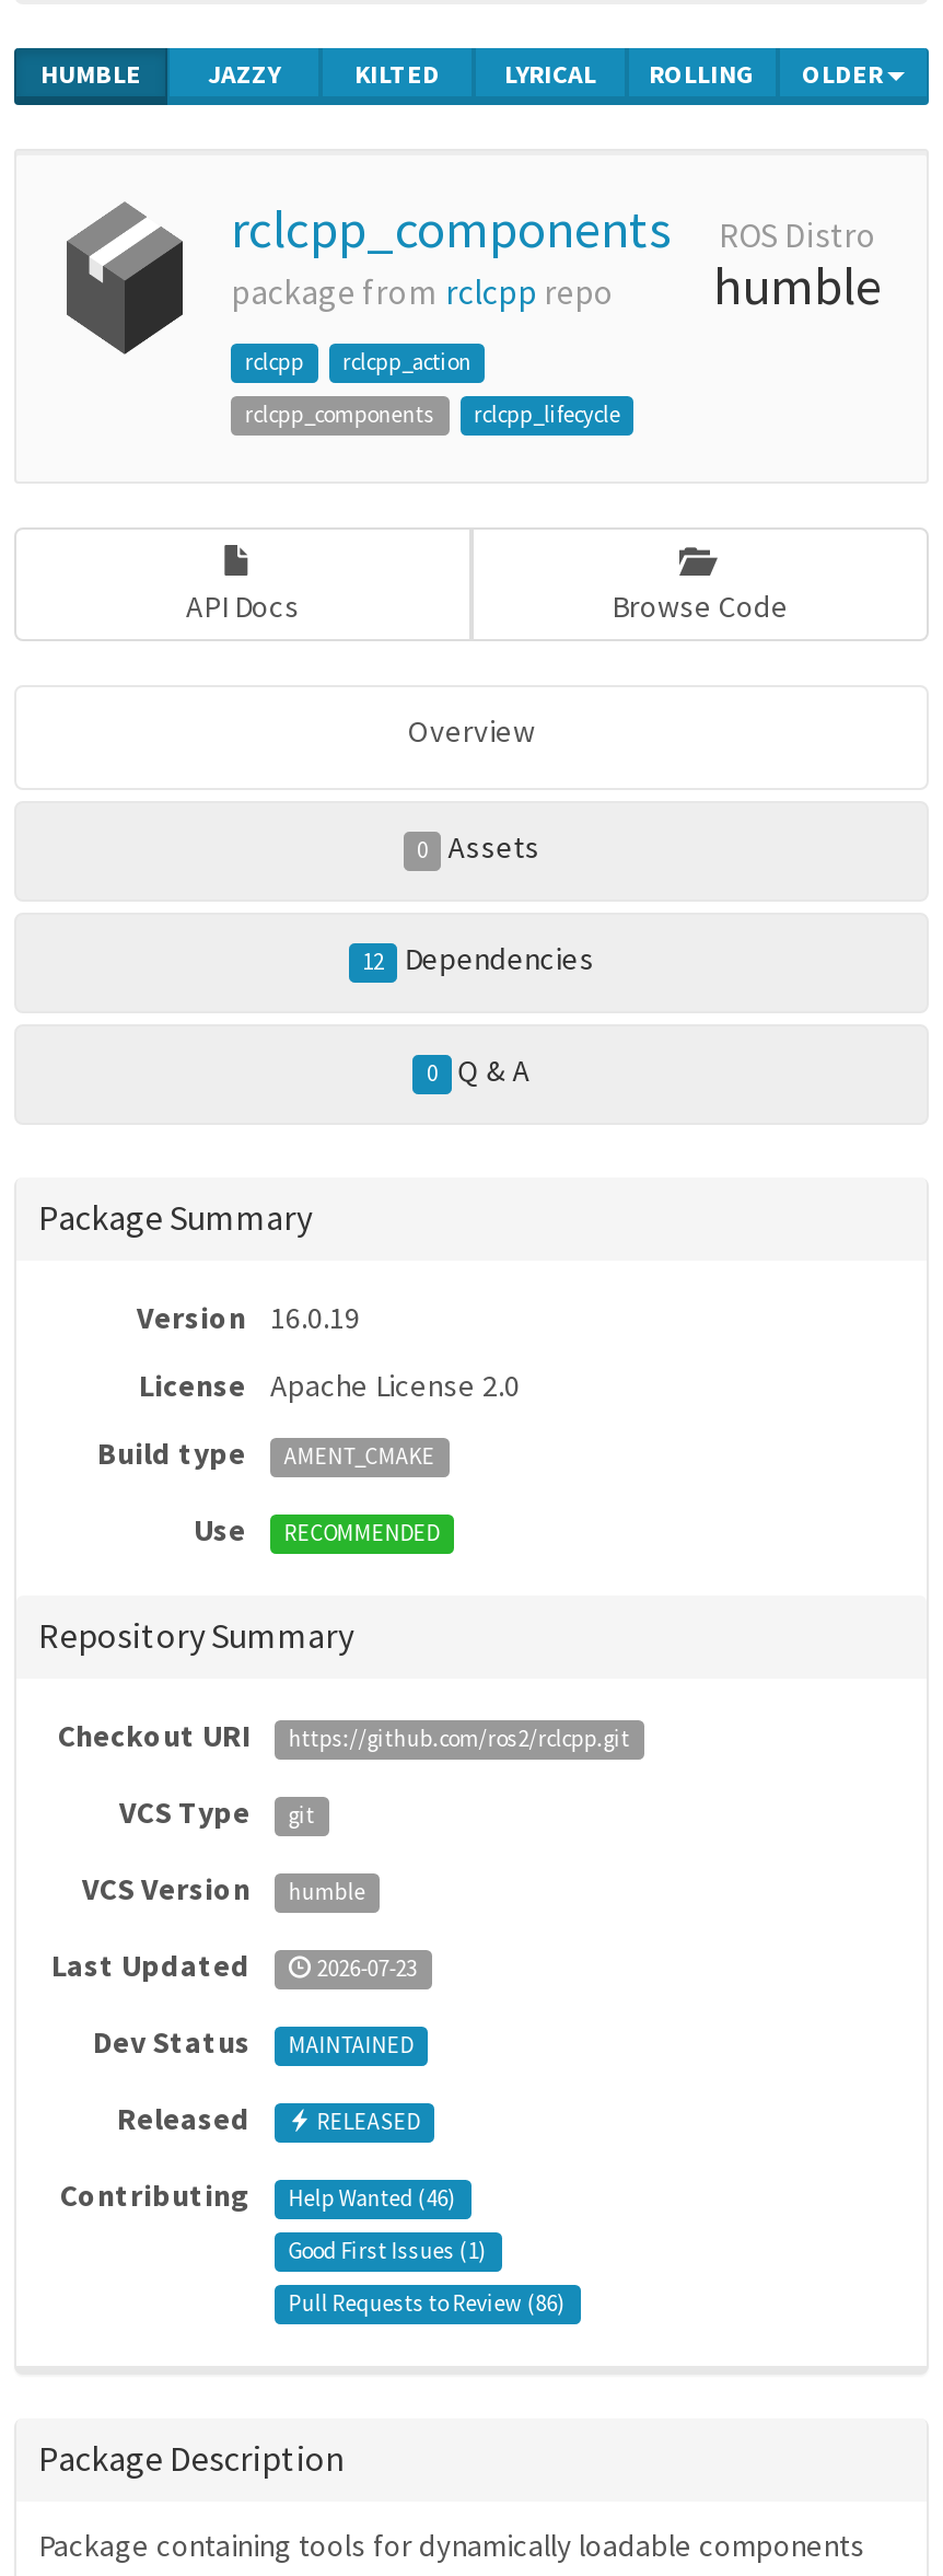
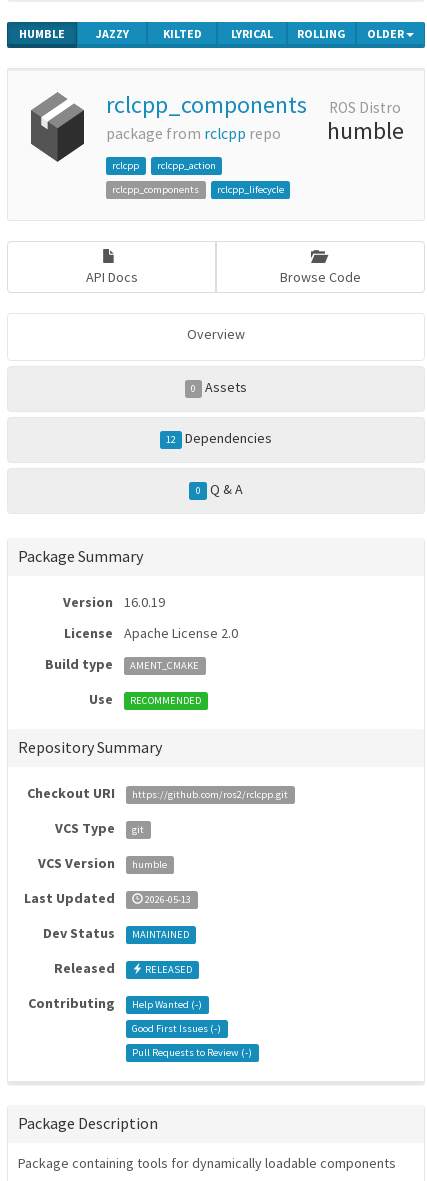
[312,1954,417,1983] 2026-07-23 -> [143,893,191,906] 2026-05-13
[288,2184,457,2213] Help Wanted (46) -> [132,998,202,1011] Help Wanted (-)
[288,2237,487,2265] Good First Issues (1) -> [132,1022,221,1035] Good First Issues (-)
[288,2289,566,2318] Pull Requests to Review (86) -> [132,1046,252,1059] Pull Requests to Review (-)

